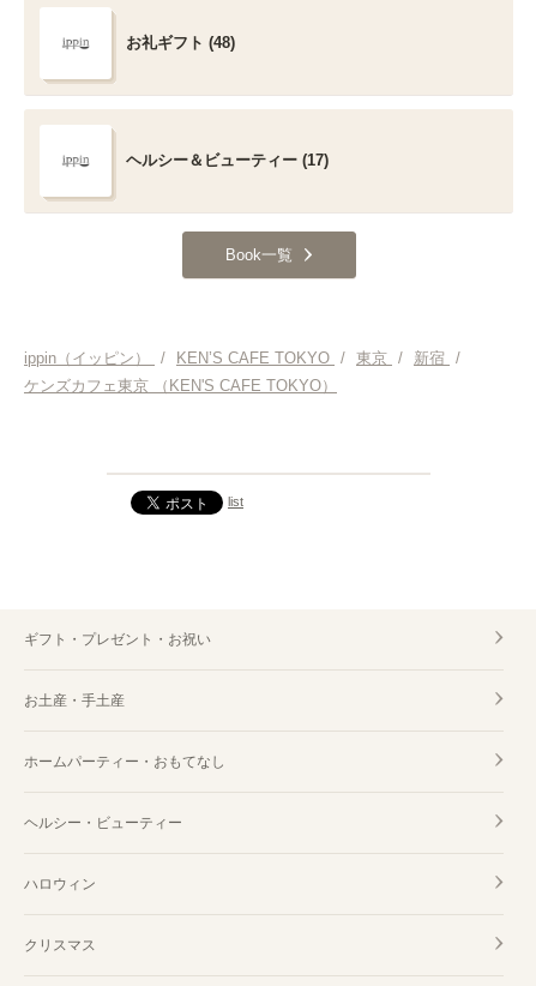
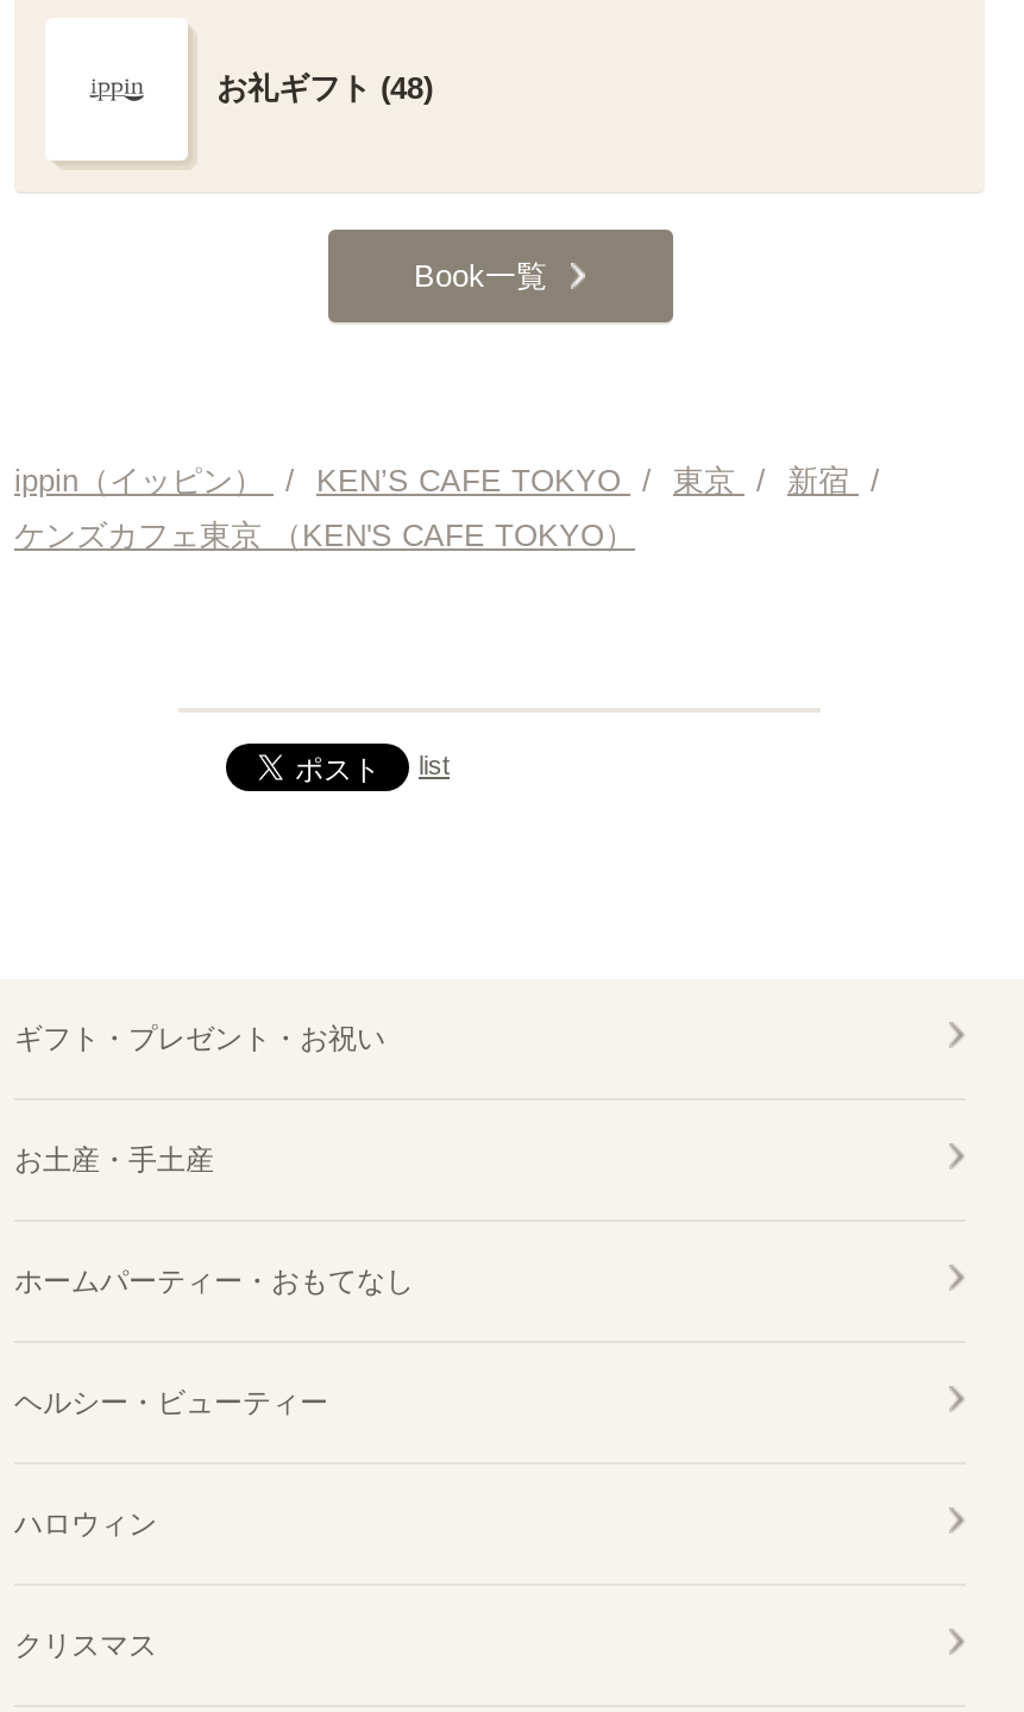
[126,151,329,169] ヘルシー＆ビューティー (17) -> none

